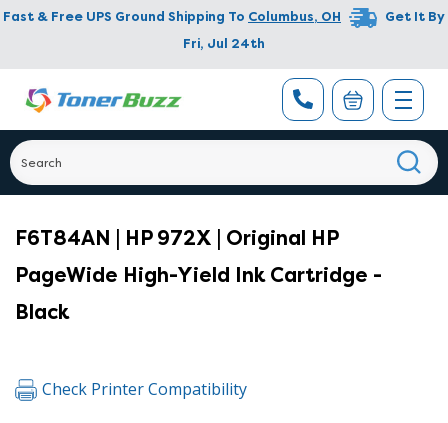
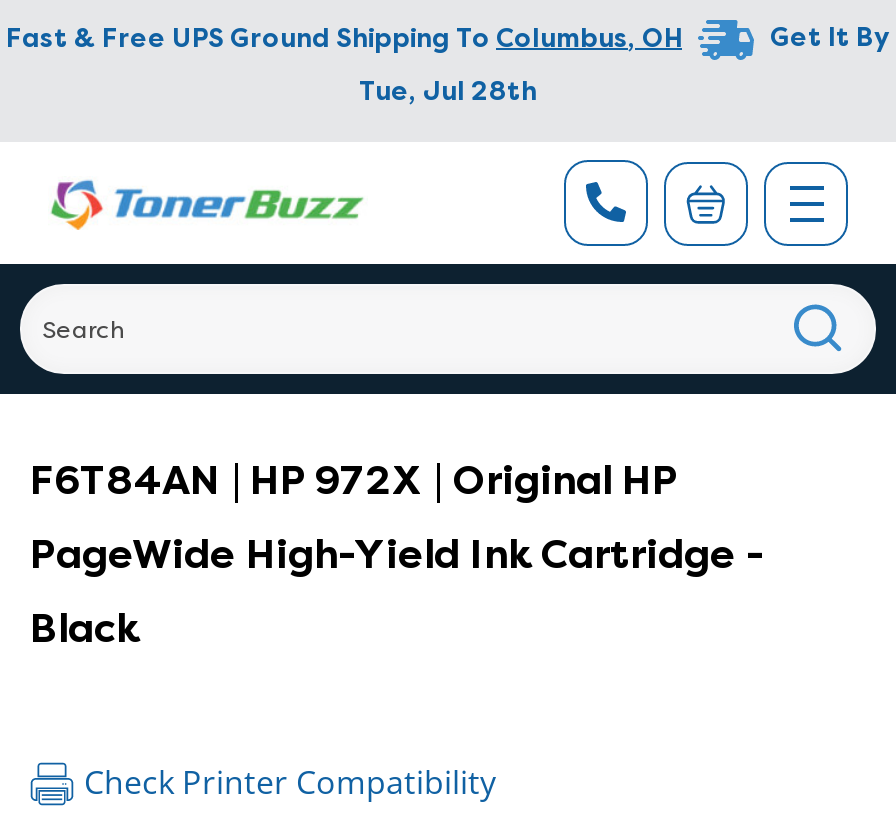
[183,35,265,52] Fri, Jul 24th -> [359,74,537,108] Tue, Jul 28th

